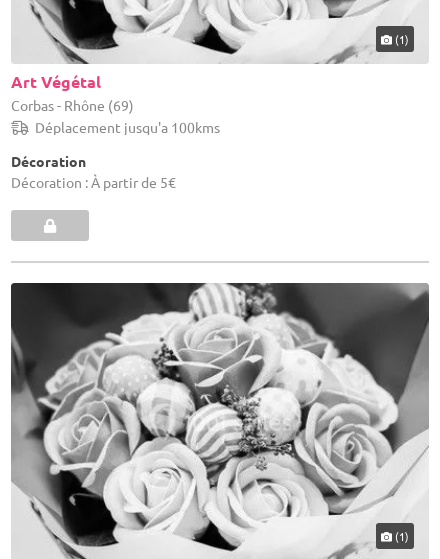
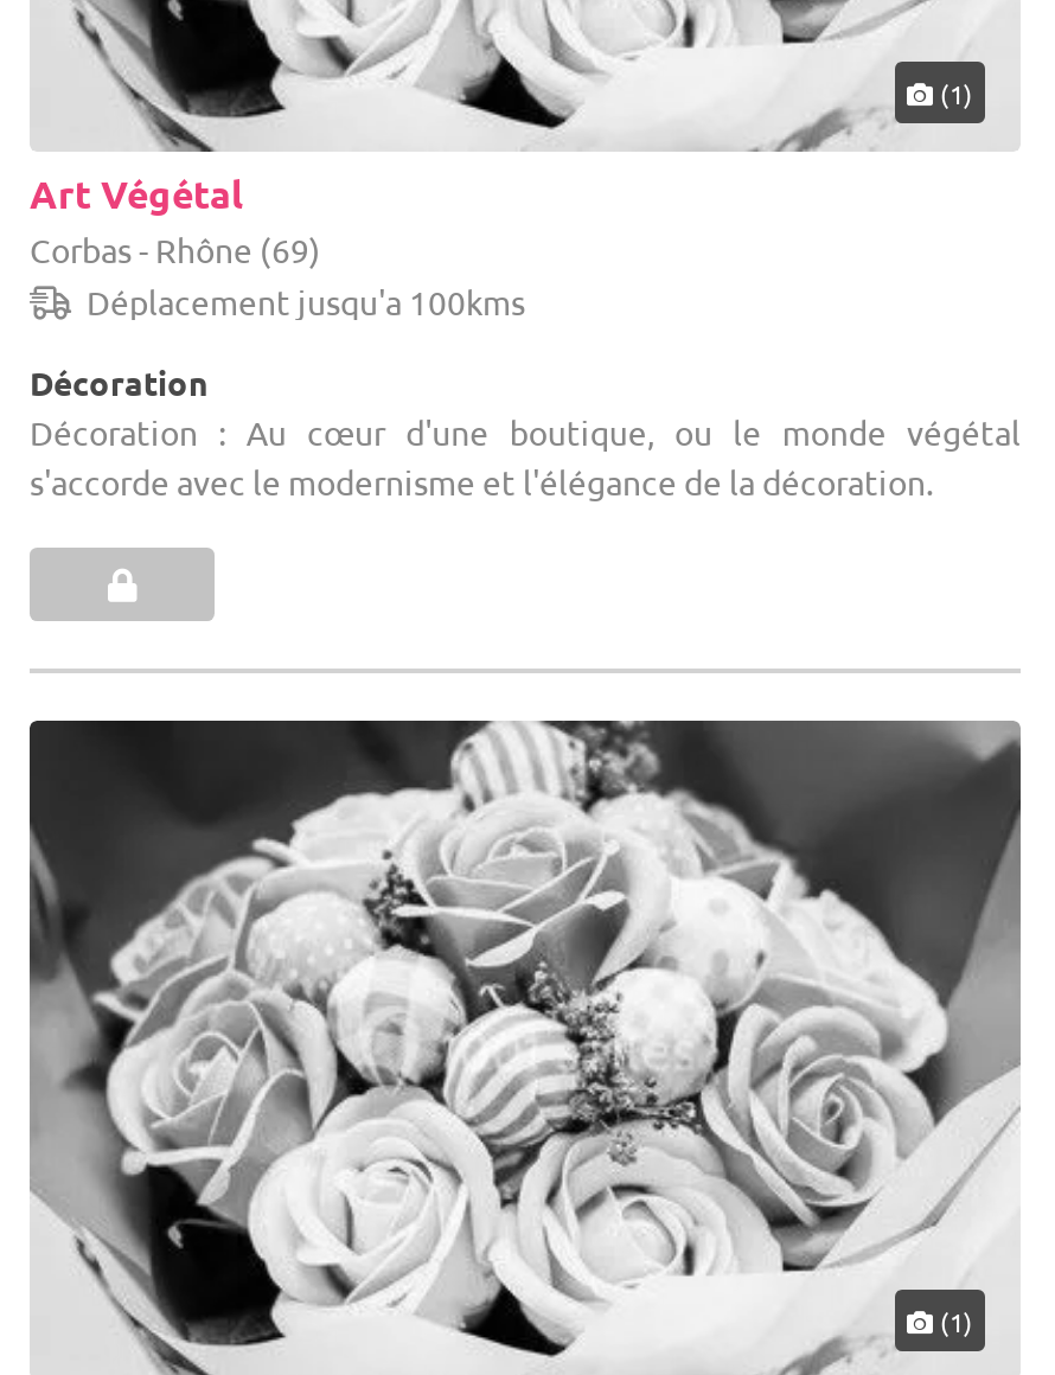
[11,173,176,191] Décoration : À partir de 5€ -> [30,410,1021,502] Décoration : Au cœur d'une boutique, ou le monde végétal | s'accorde avec le modernisme et l'élégance de la décoration.

